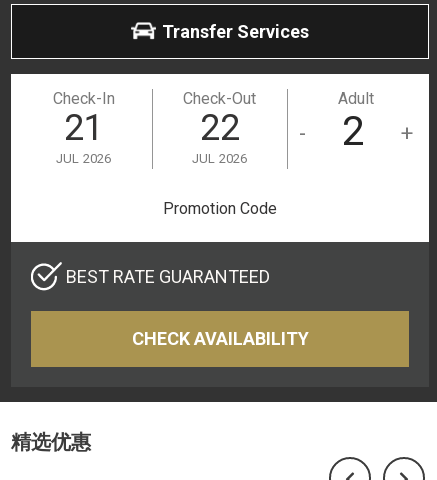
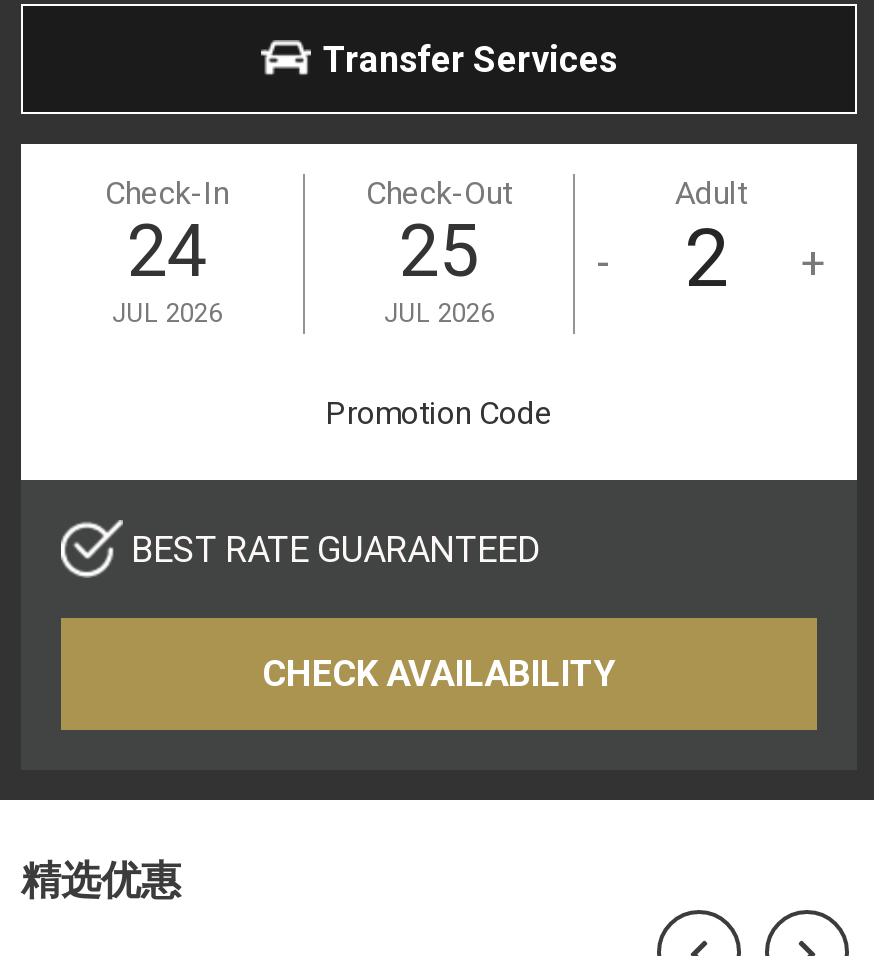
[64,107,104,149] 21 -> [127,210,207,294] 24
[200,107,240,149] 22 -> [399,210,479,294] 25

